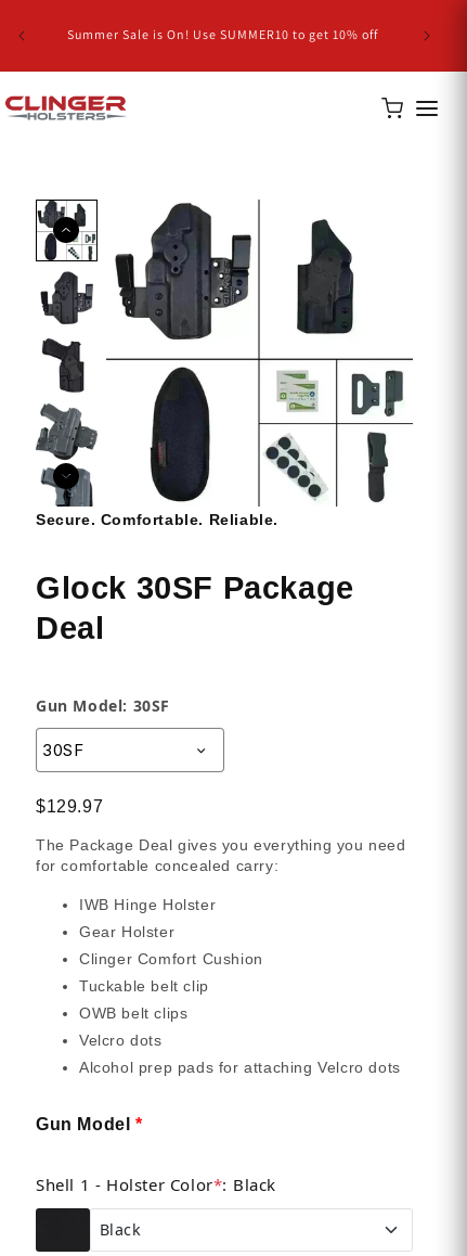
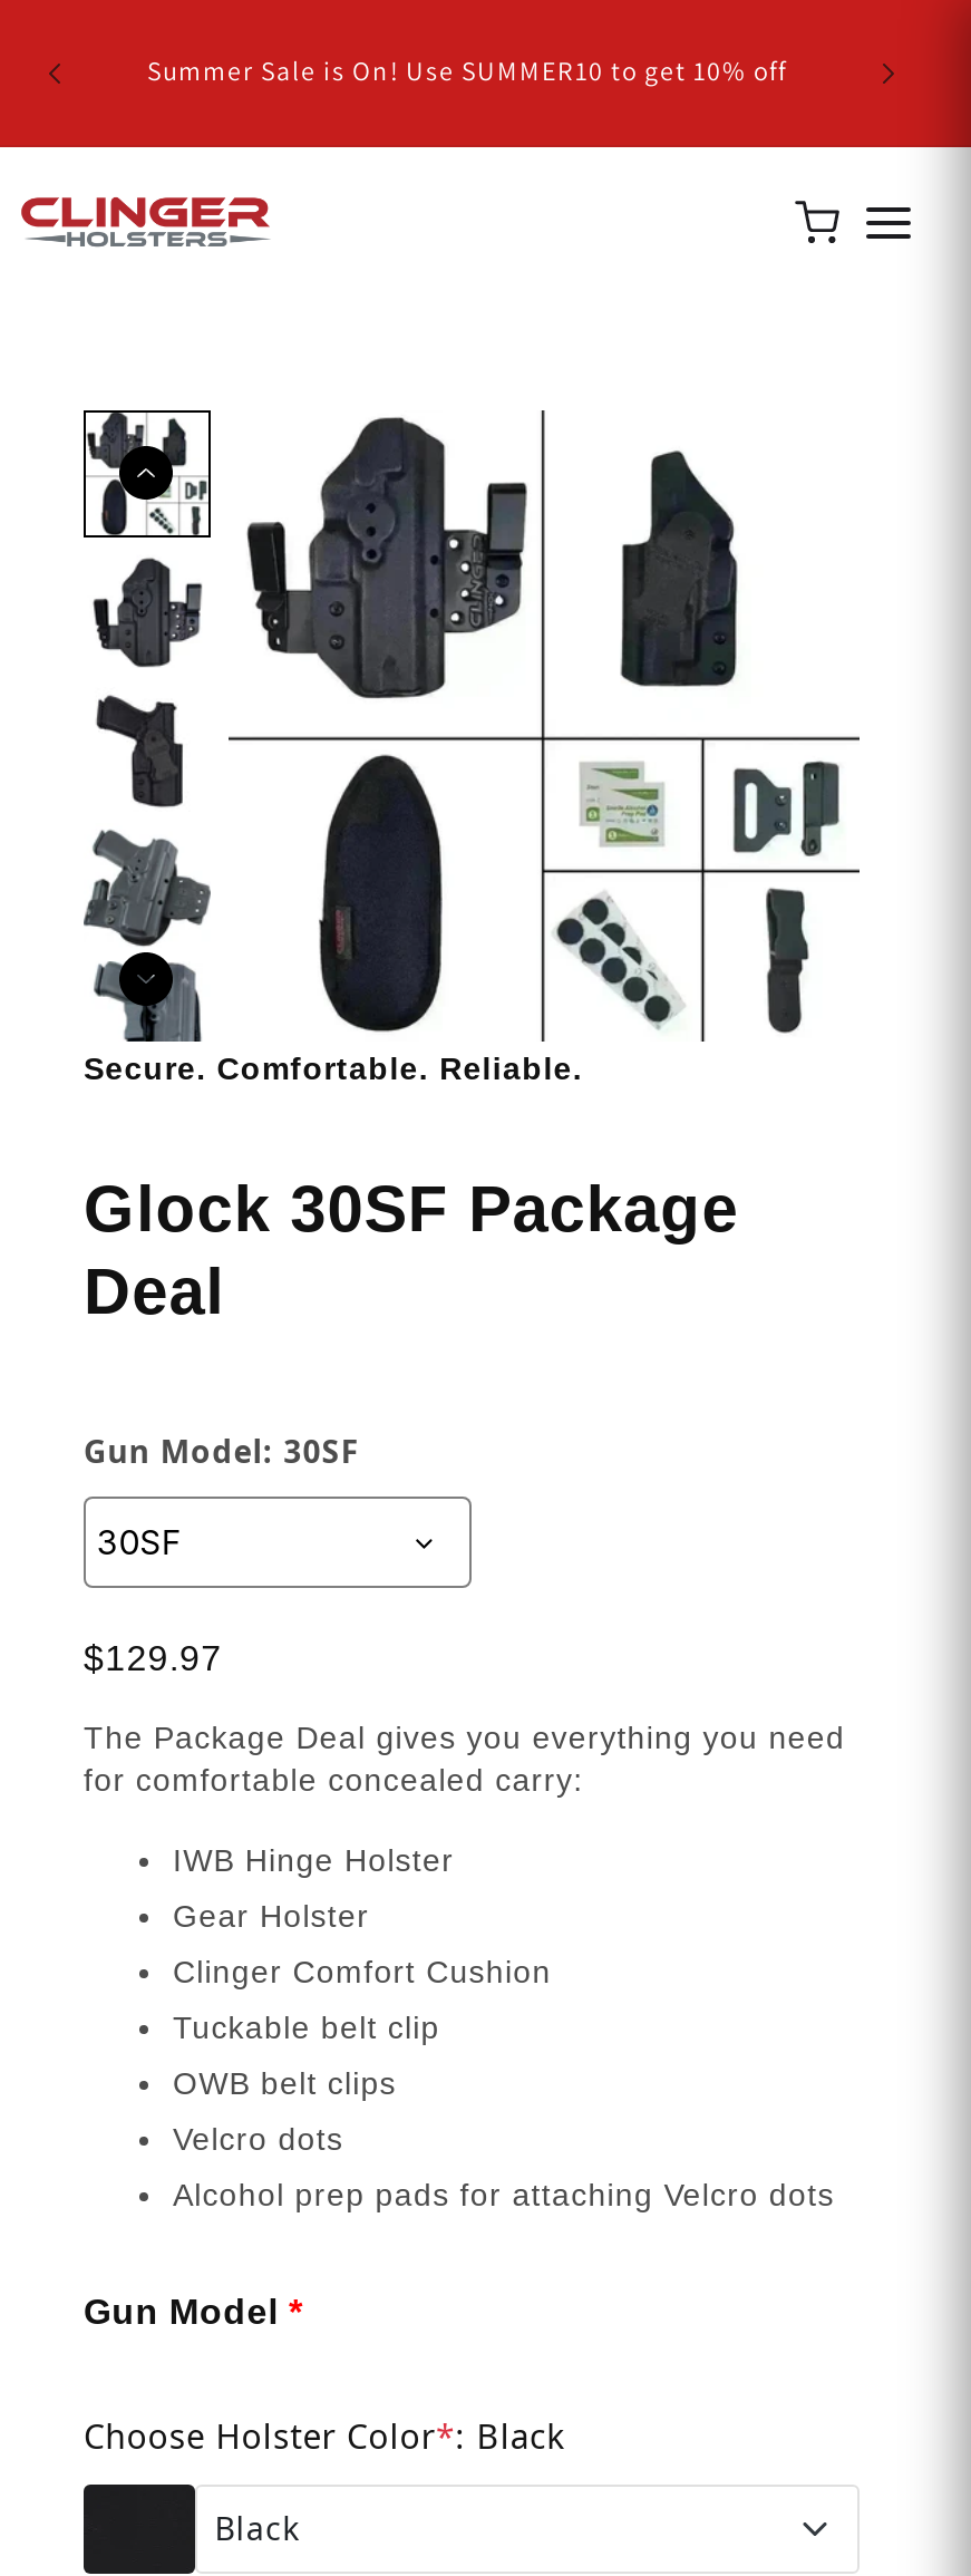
[36,1174,276,1196] Shell 1 - Holster Color*: Black -> [84,2414,566,2458] Choose Holster Color*: Black

